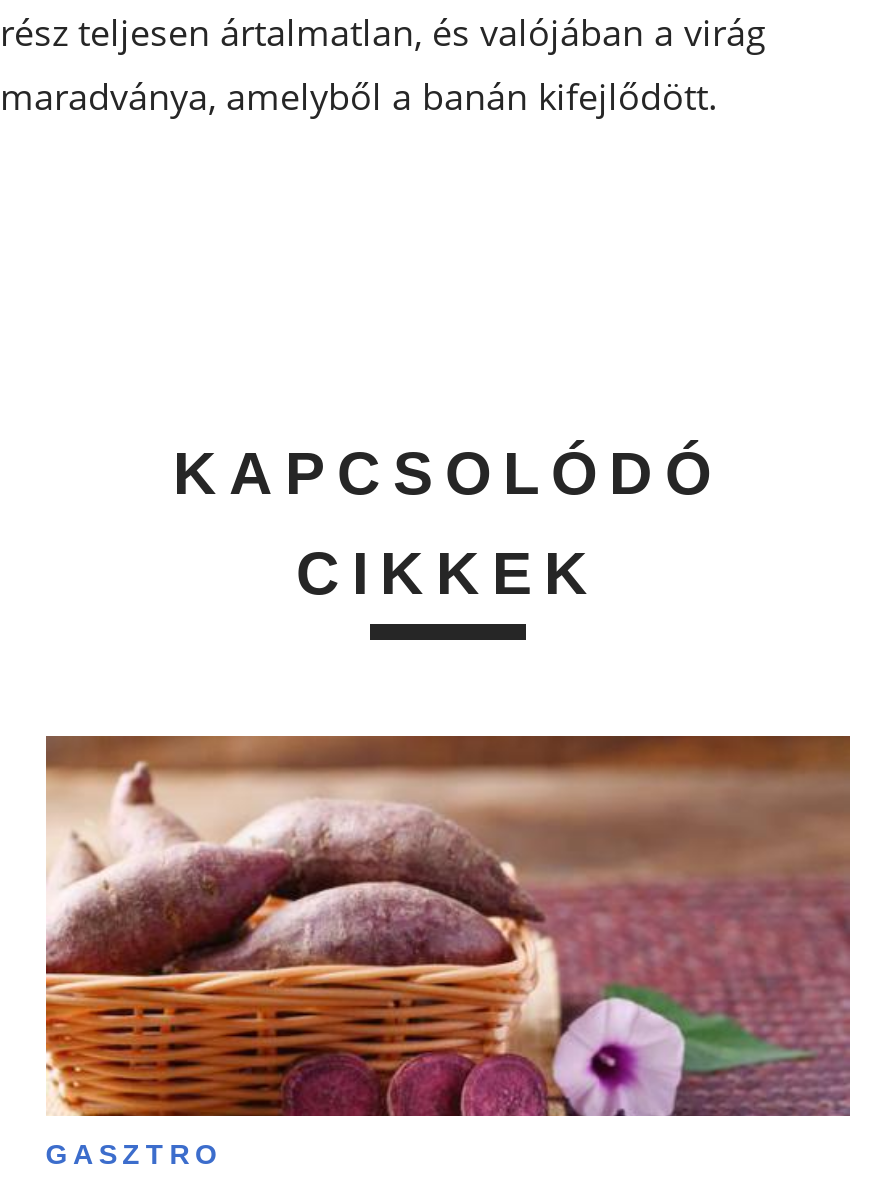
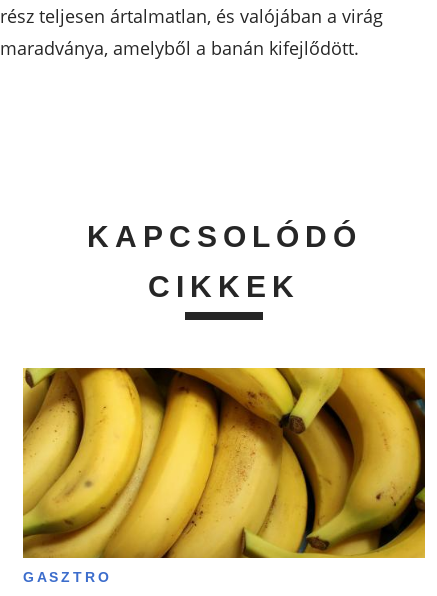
[44,734,852,1118] [image] -> [22,367,426,559] [image]

